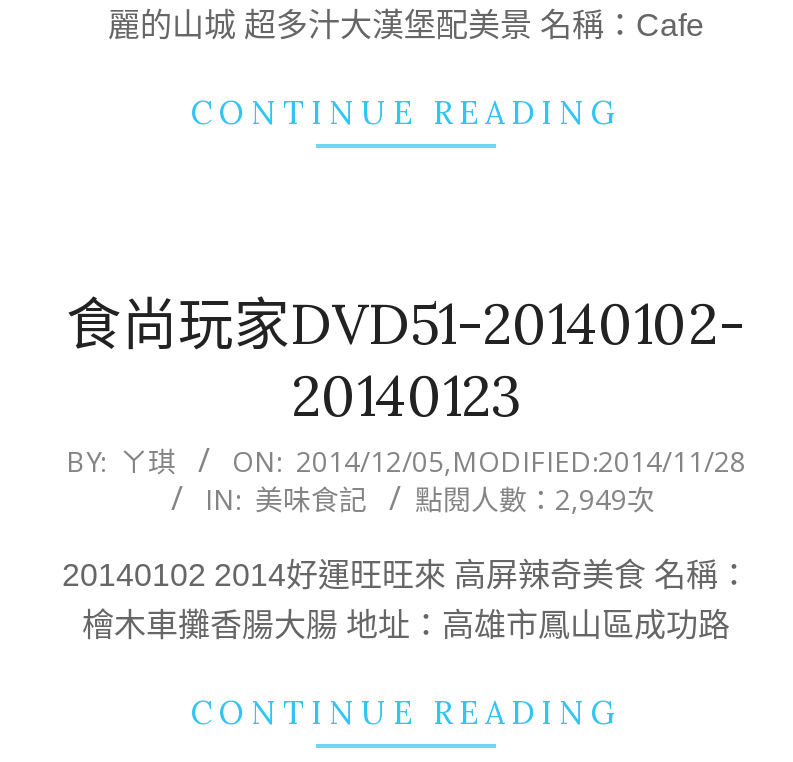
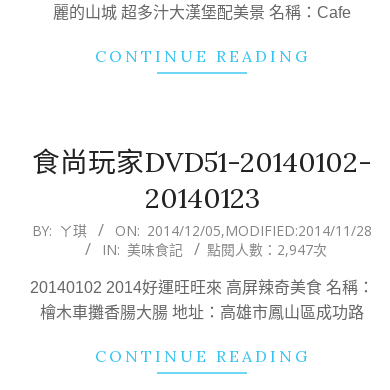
[205,479,655,517] IN: 美味食記 點閱人數：2,949次 -> [101,240,326,259] IN: 美味食記 點閱人數：2,947次

